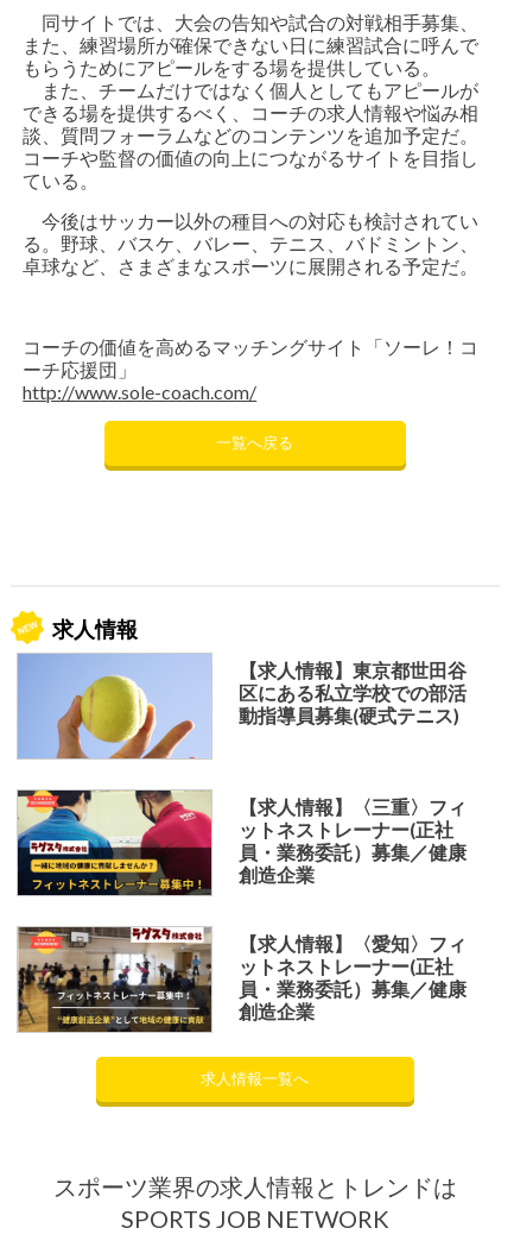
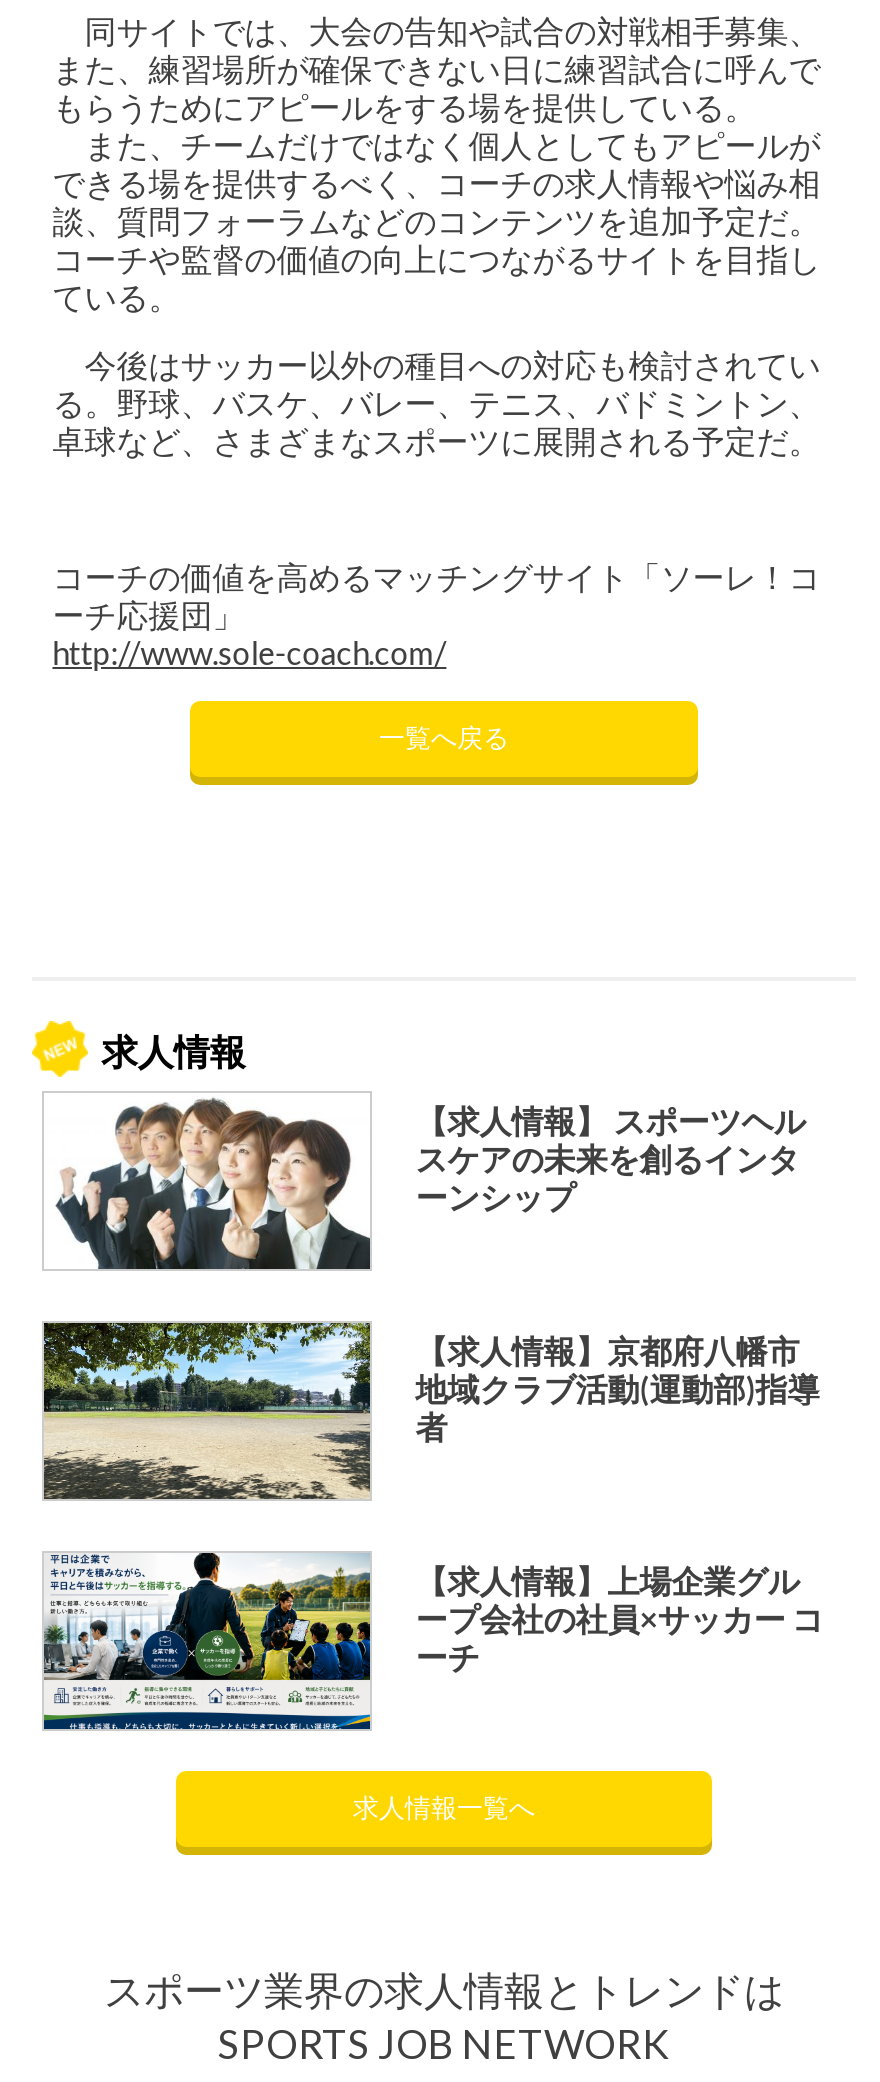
[17,653,466,760] [image] | 【求人情報】東京都世田谷 | 区にある私立学校での部活 | 動指導員募集(硬式テニス) -> [44,1093,806,1271] [image] | 【求人情報】 スポーツヘル | スケアの未来を創るインタ | ーンシップ
[17,789,466,896] [image] | 【求人情報】〈三重〉フィ | ットネストレーナー(正社 | 員・業務委託）募集／健康 | 創造企業 -> [42,1321,820,1501] [image] | 【求人情報】京都府八幡市 | 地域クラブ活動(運動部)指導 | 者
[17,926,466,1033] [image] | 【求人情報】〈愛知〉フィ | ットネストレーナー(正社 | 員・業務委託）募集／健康 | 創造企業 -> [42,1553,824,1731] [image] | 【求人情報】上場企業グル | ープ会社の社員×サッカー コ | ーチ

